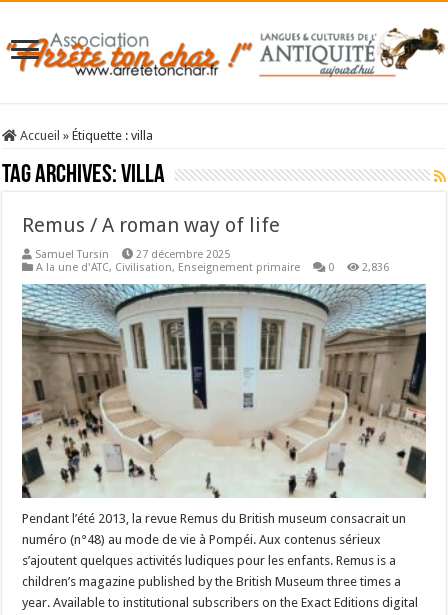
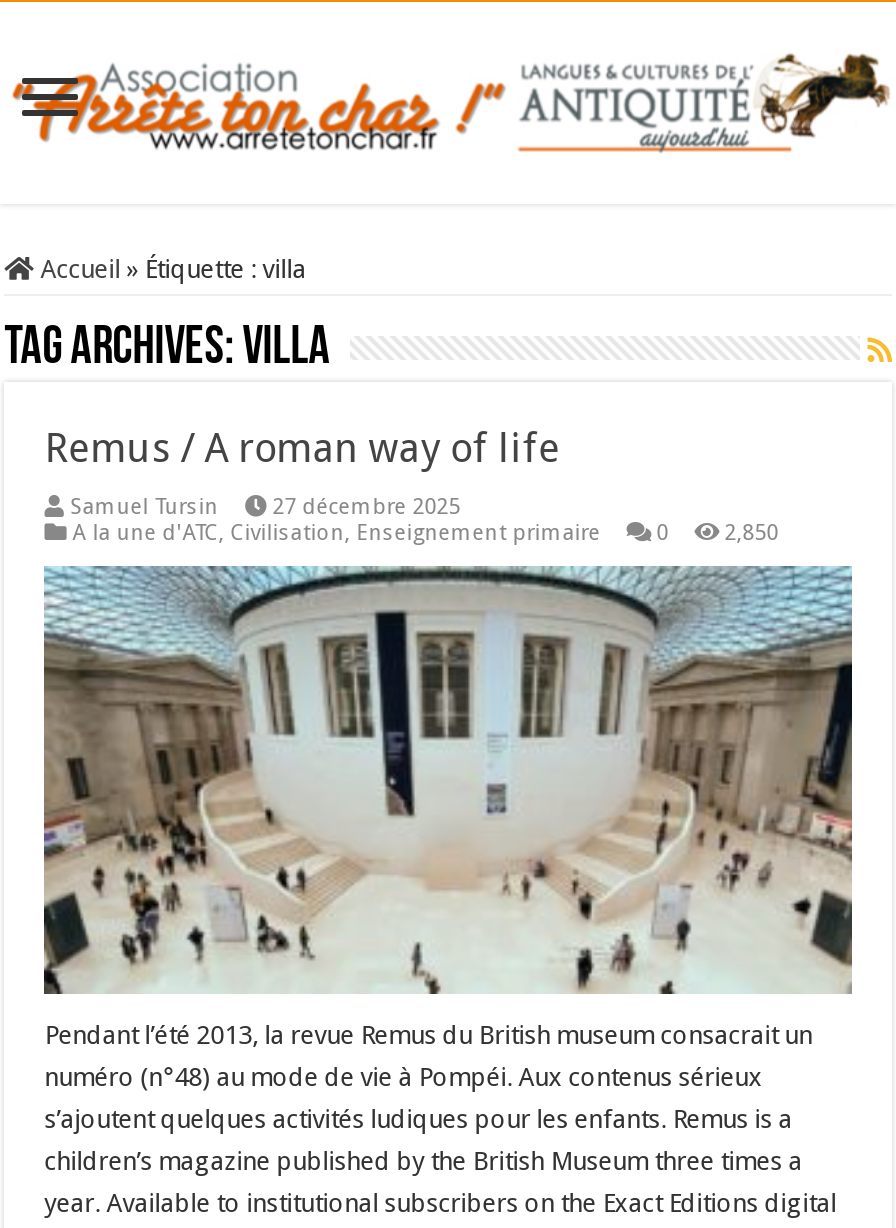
[362,261,389,274] 2,836 -> [724,519,778,545] 2,850

